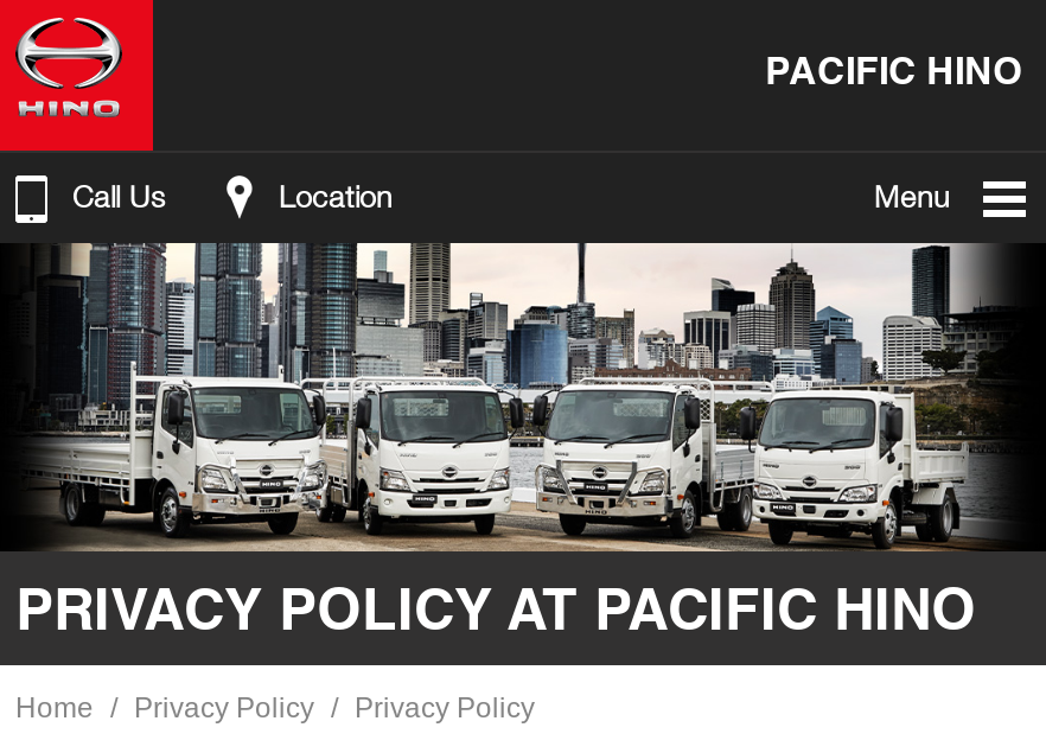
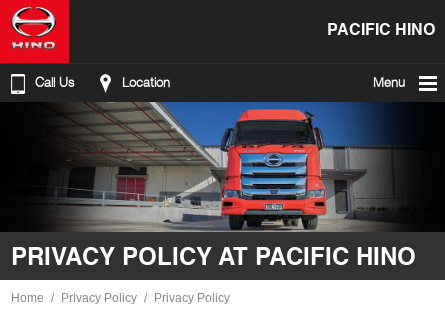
[37,241,1002,554] [image] -> [21,101,426,232] [image]

